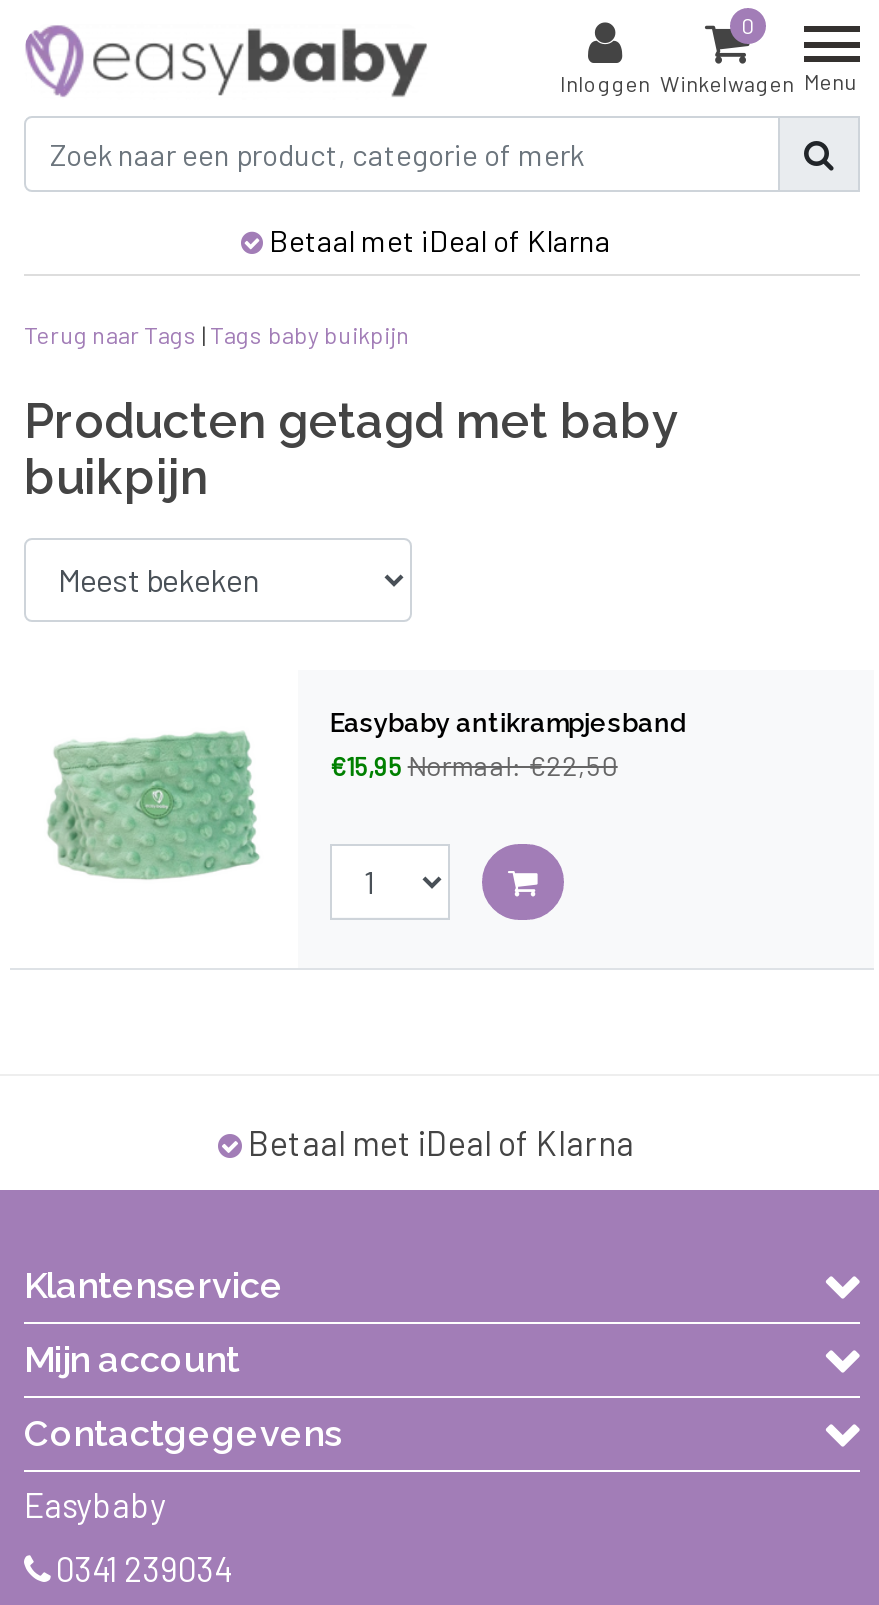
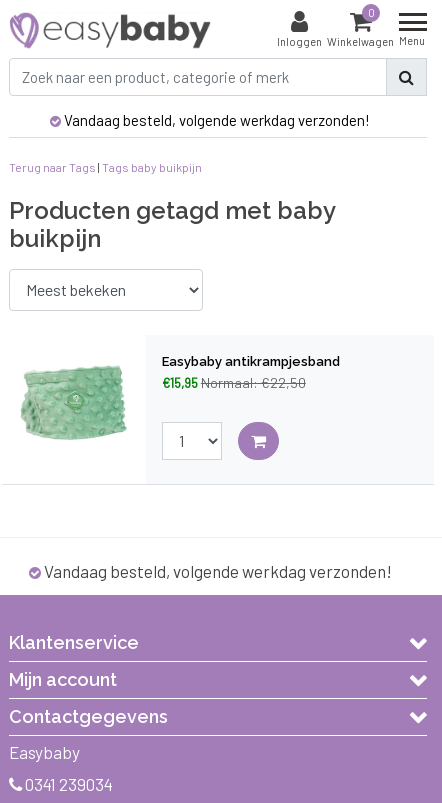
[269,221,611,257] Betaal met iDeal of Klarna -> [64,111,370,129] Vandaag besteld, volgende werkdag verzonden!
[248,1121,634,1161] Betaal met iDeal of Klarna -> [43,561,391,581] Vandaag besteld, volgende werkdag verzonden!

